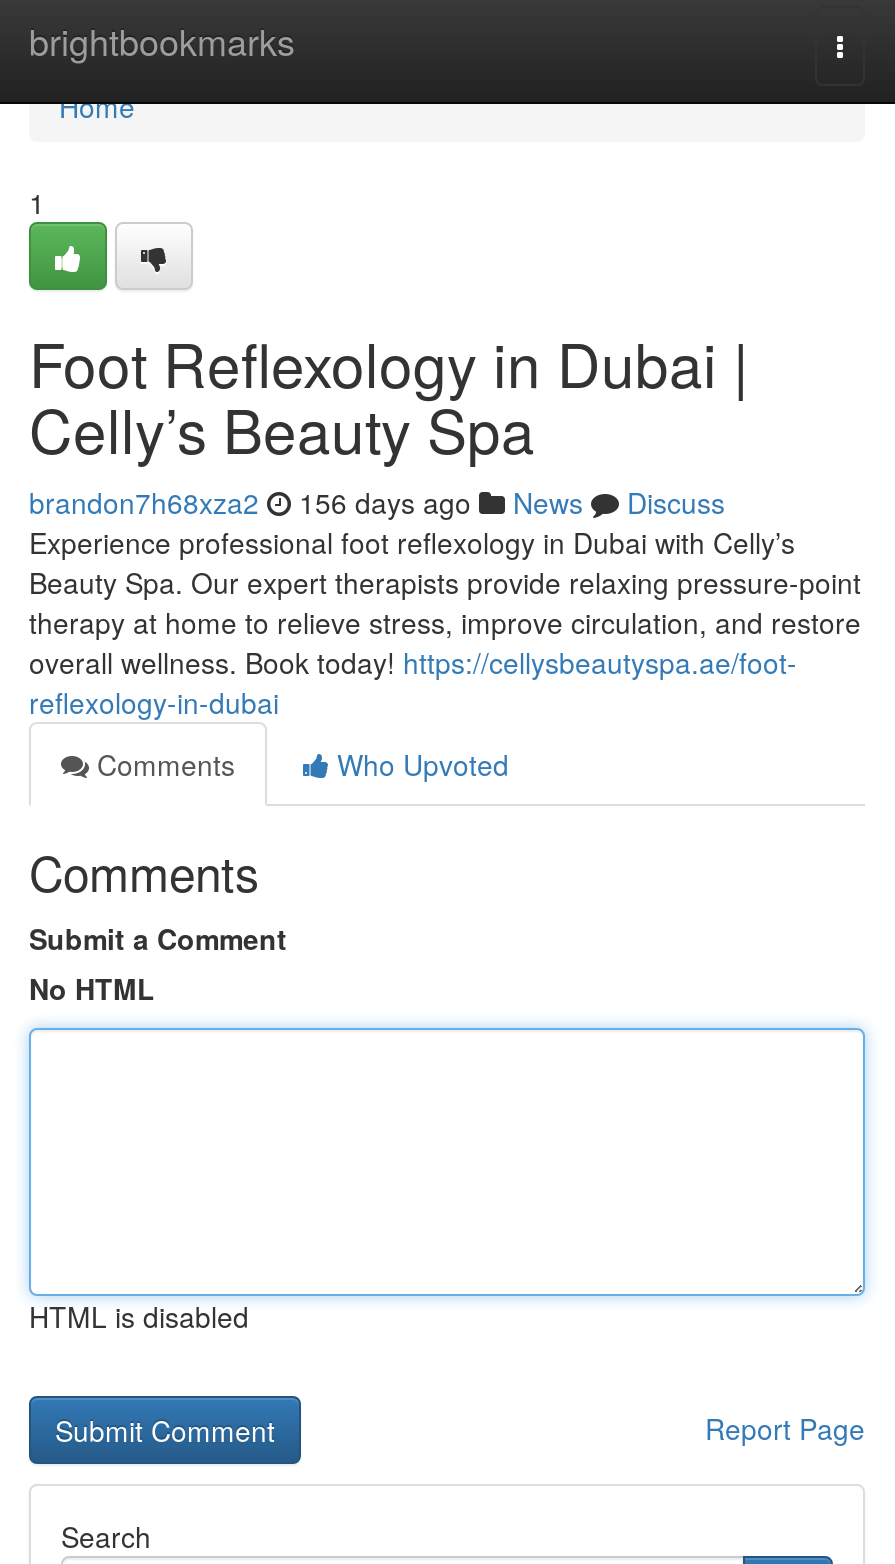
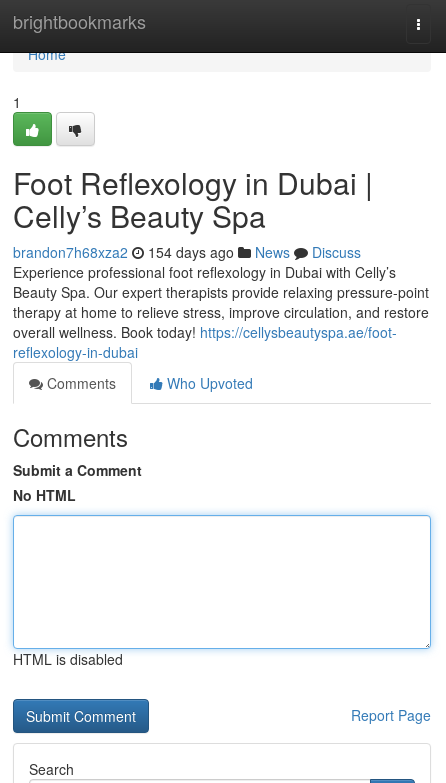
[29,482,725,522] brandon7h68xza2 156 days ago News Discuss -> [13,242,361,262] brandon7h68xza2 154 days ago News Discuss

